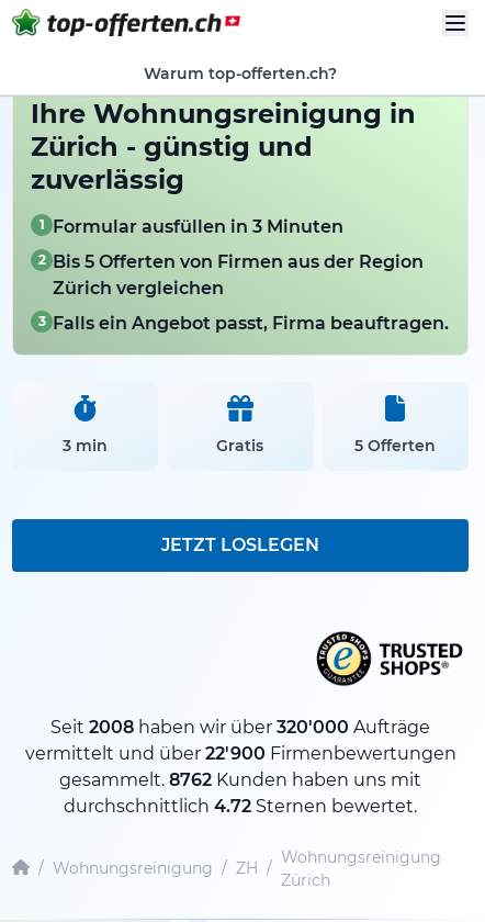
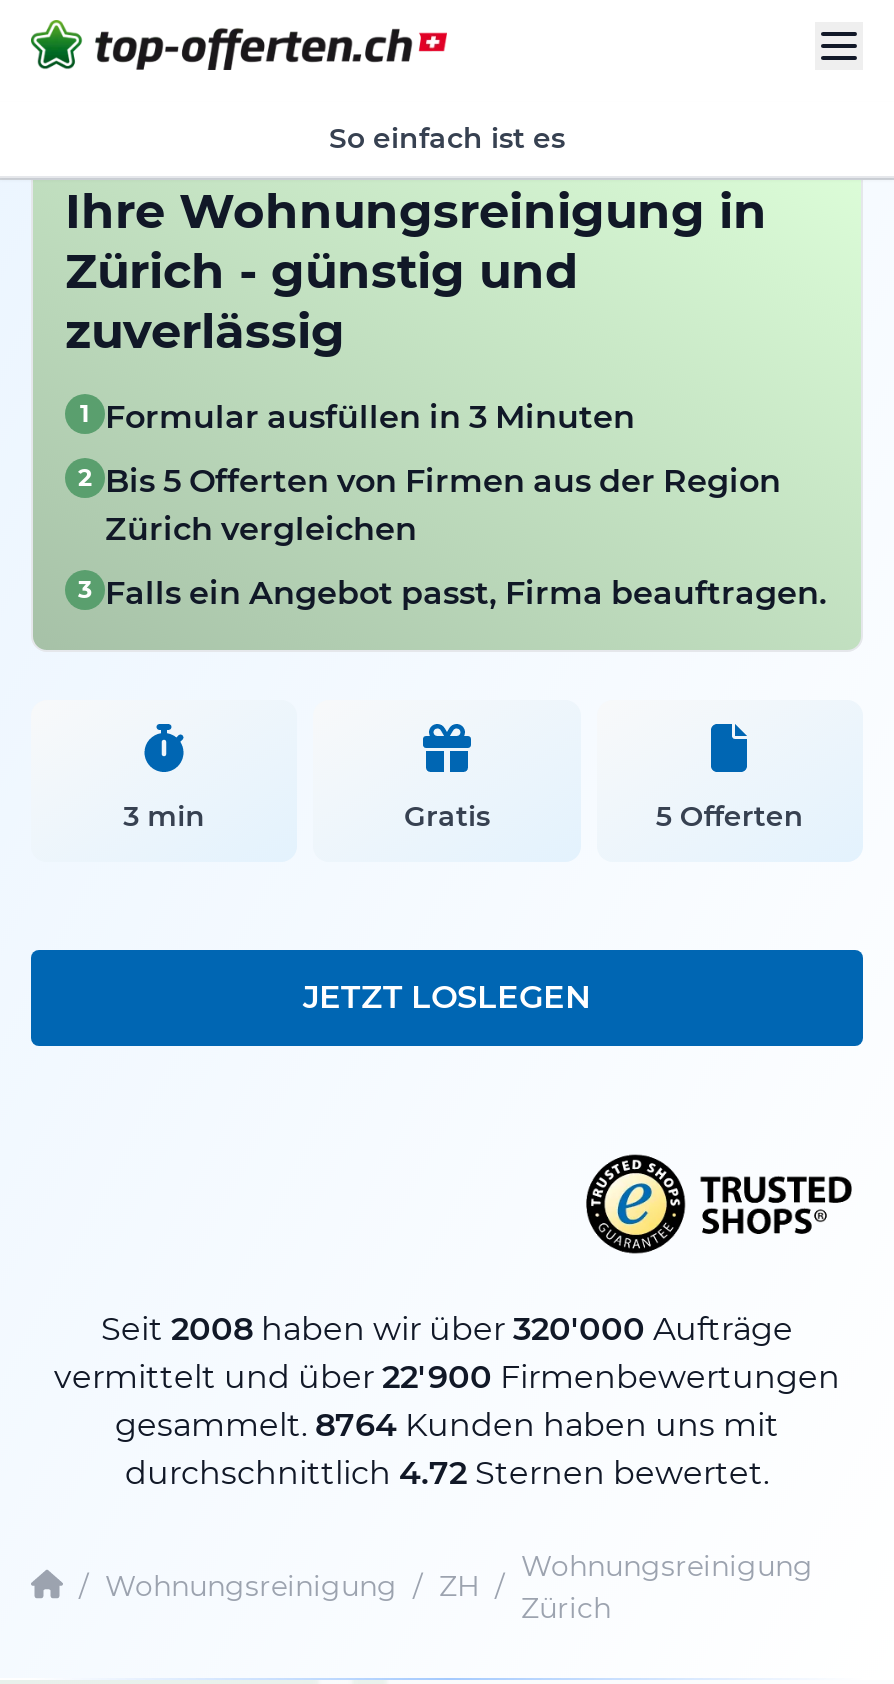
[144,64,337,84] Warum top-offerten.ch? -> [329,121,565,157] So einfach ist es
[59,769,421,790] gesammelt. 8762 Kunden haben uns mit -> [115,1406,779,1444] gesammelt. 8764 Kunden haben uns mit

